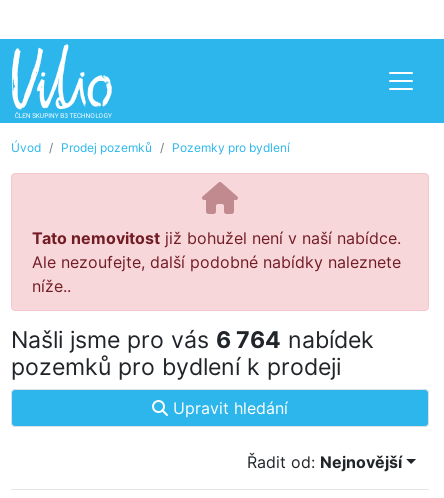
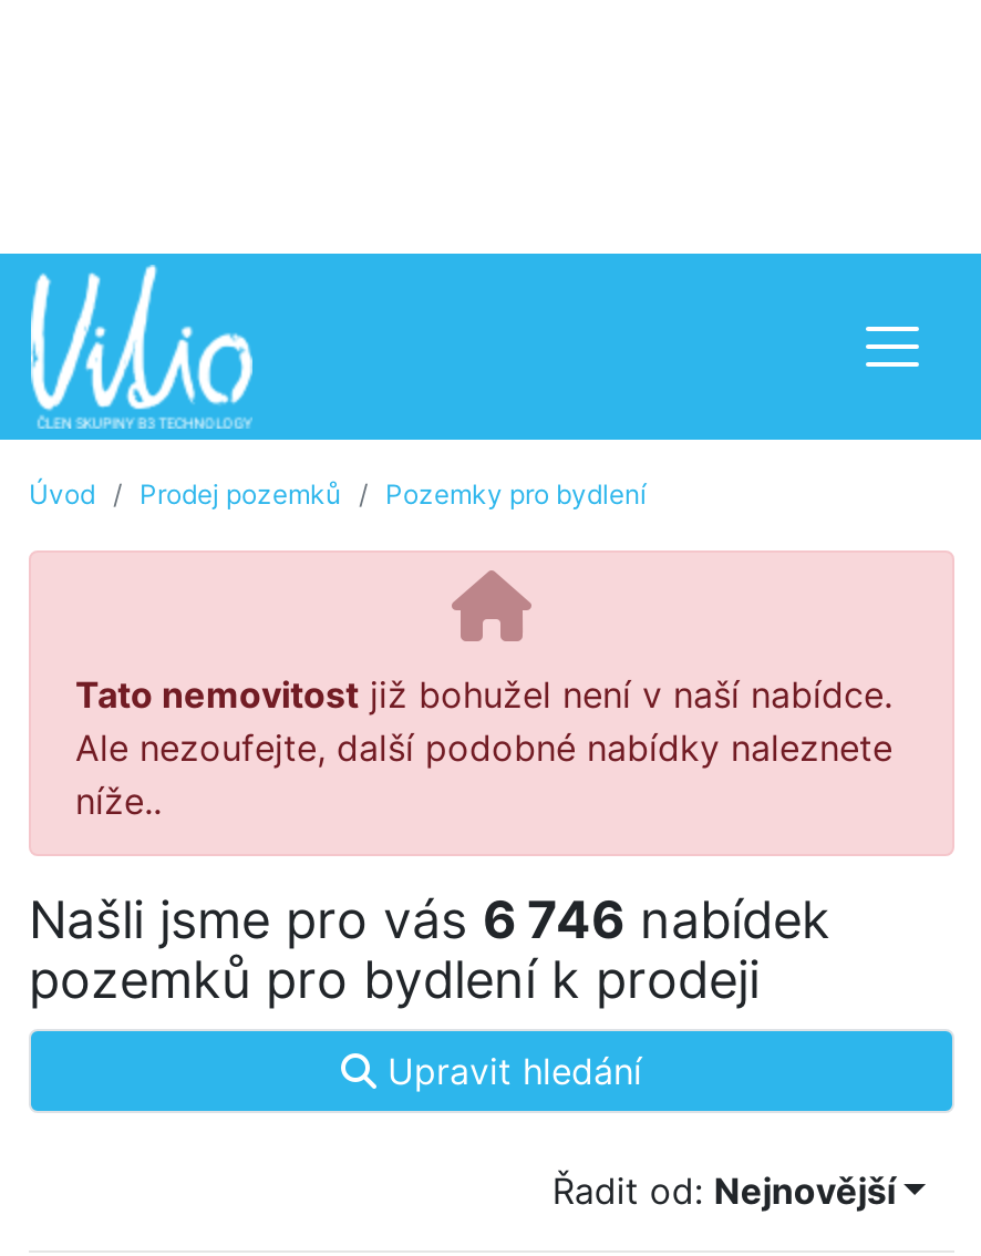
[11,326,374,354] Našli jsme pro vás 6 764 nabídek -> [29,889,830,951] Našli jsme pro vás 6 746 nabídek

